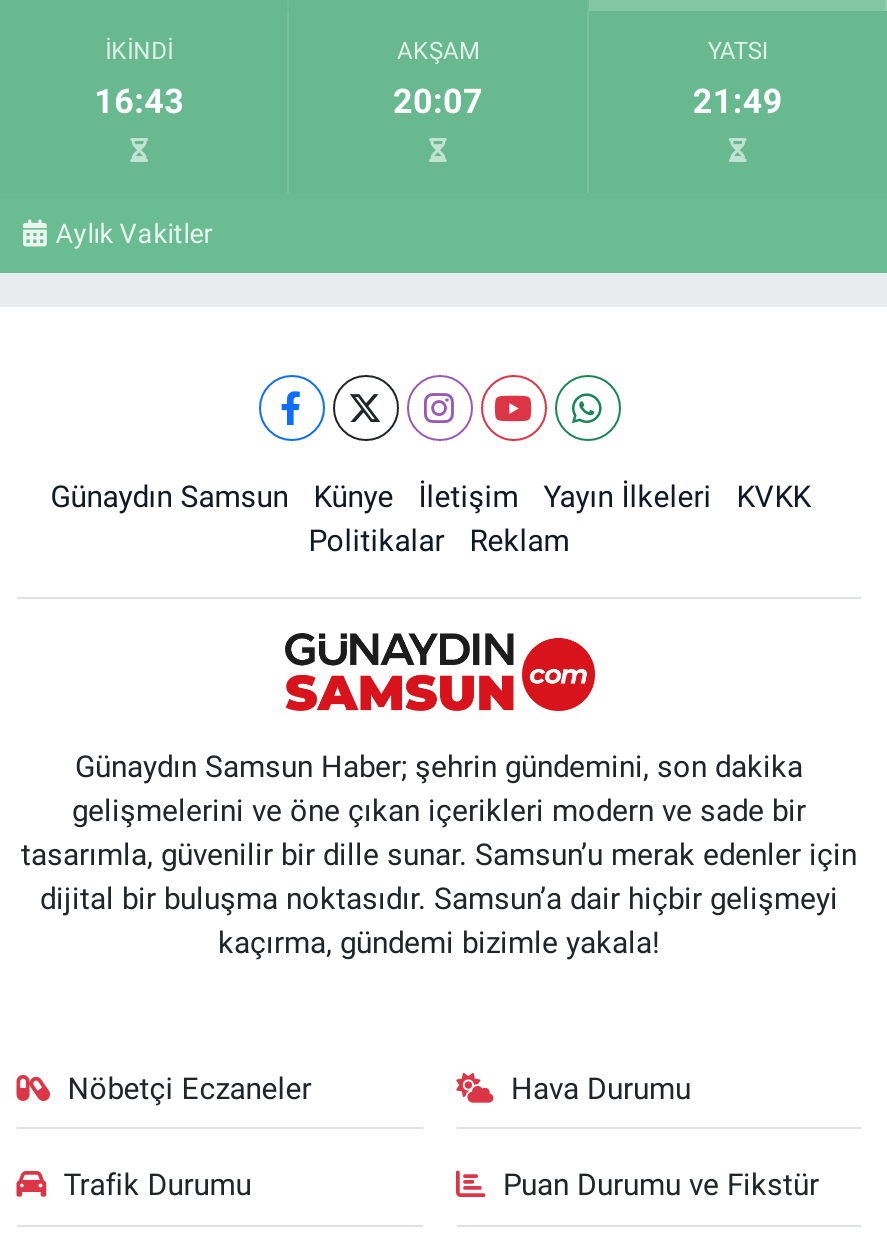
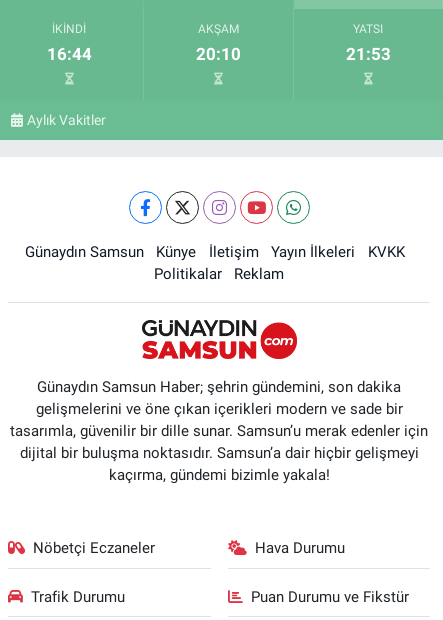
[94,80,184,120] 16:43 -> [47,44,92,64] 16:44
[393,80,483,120] 20:07 -> [196,44,241,64] 20:10
[693,80,783,120] 21:49 -> [346,44,391,64] 21:53

